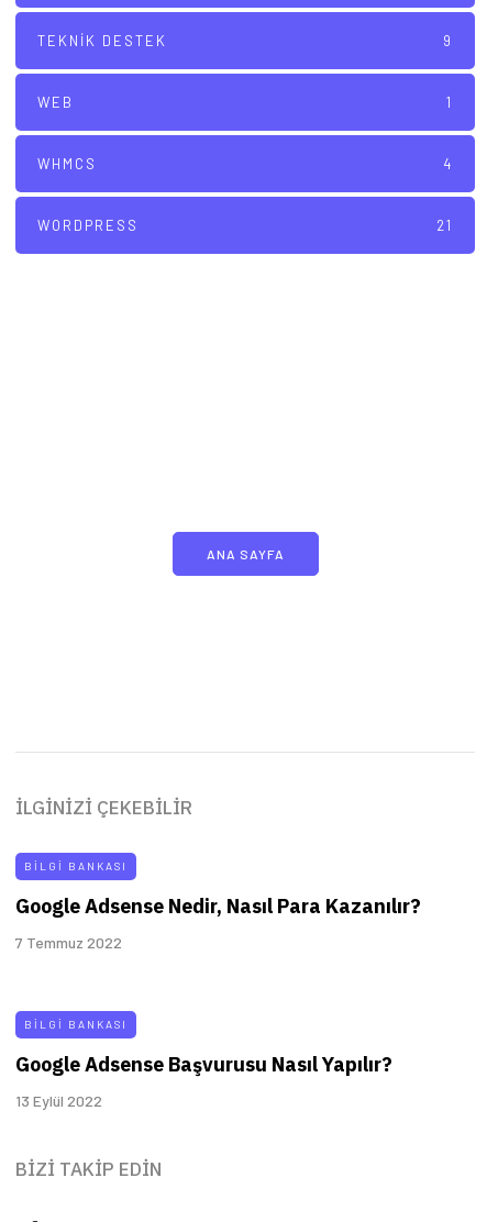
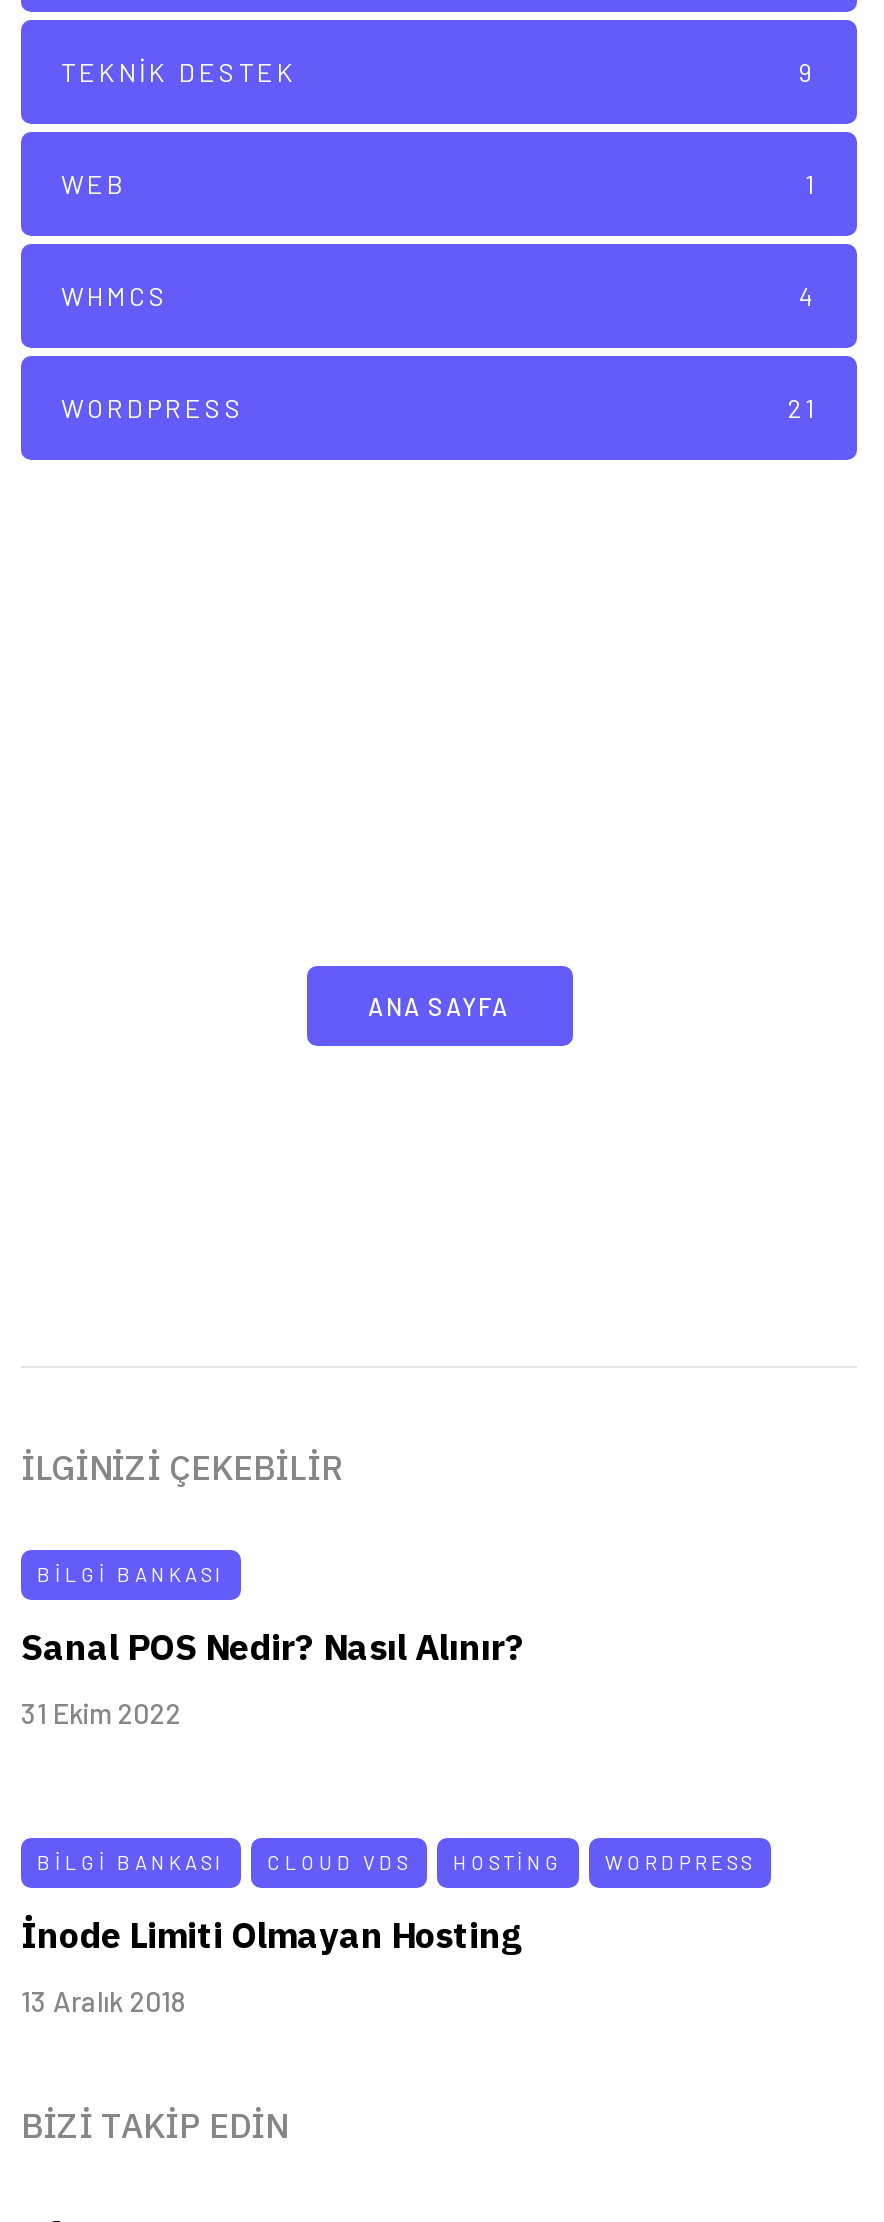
[15,894,421,919] Google Adsense Nedir, Nasıl Para Kazanılır? -> [21,1624,525,1670] Sanal POS Nedir? Nasıl Alınır?
[15,933,122,952] 7 Temmuz 2022 -> [21,1696,181,1730] 31 Ekim 2022
[15,1052,392,1110] Google Adsense Başvurusu Nasıl Yapılır? | 13 Eylül 2022 -> [21,1850,755,2018] CLOUD VDS | HOSTING | WORDPRESS | İnode Limiti Olmayan Hosting | 13 Aralık 2018

